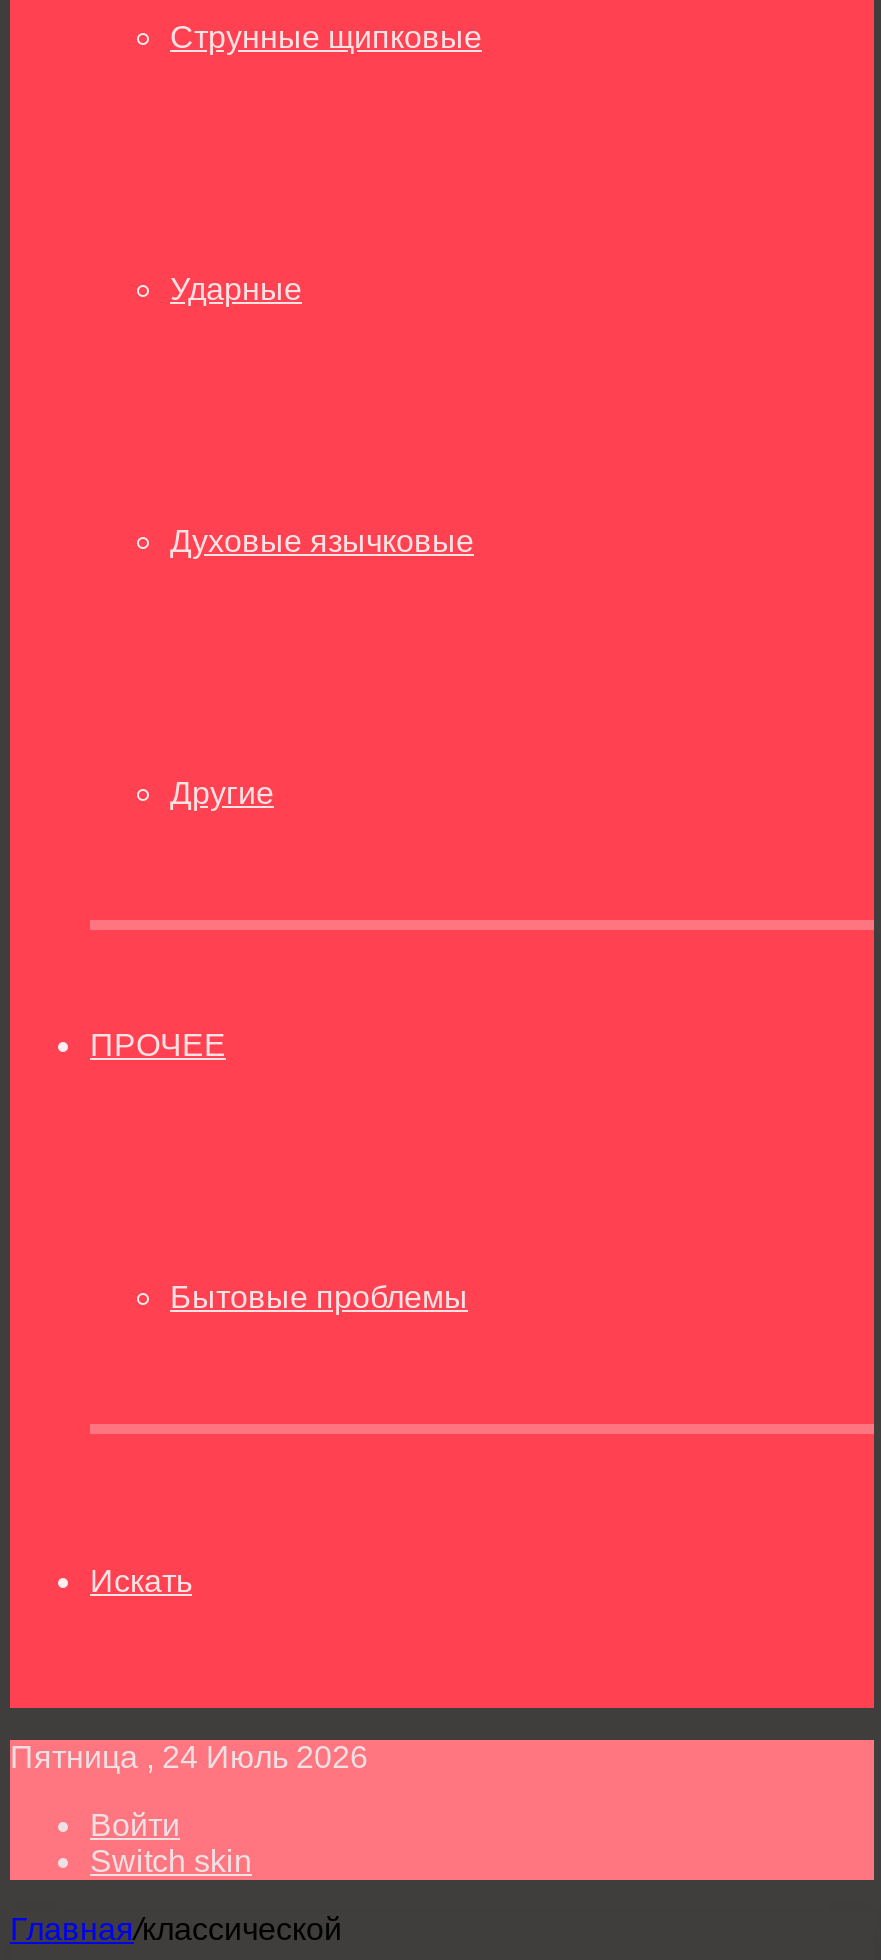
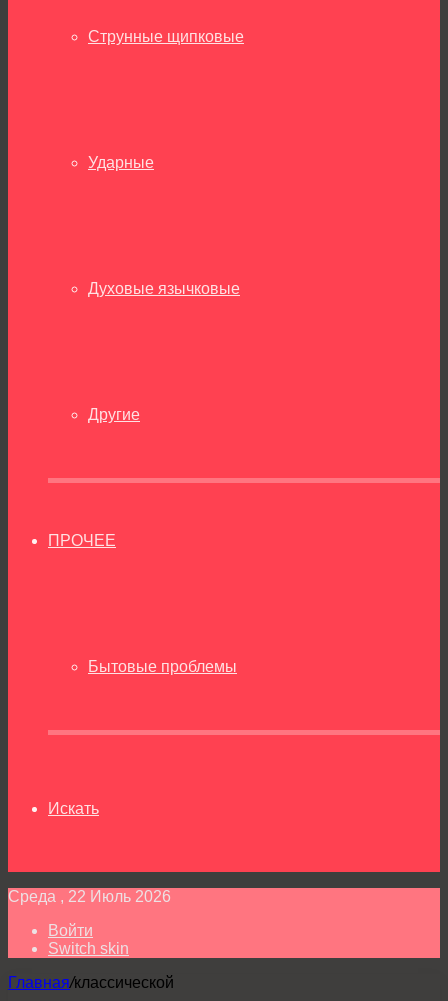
[10,1740,368,1774] Пятница , 24 Июль 2026 -> [8,888,171,905] Среда , 22 Июль 2026

